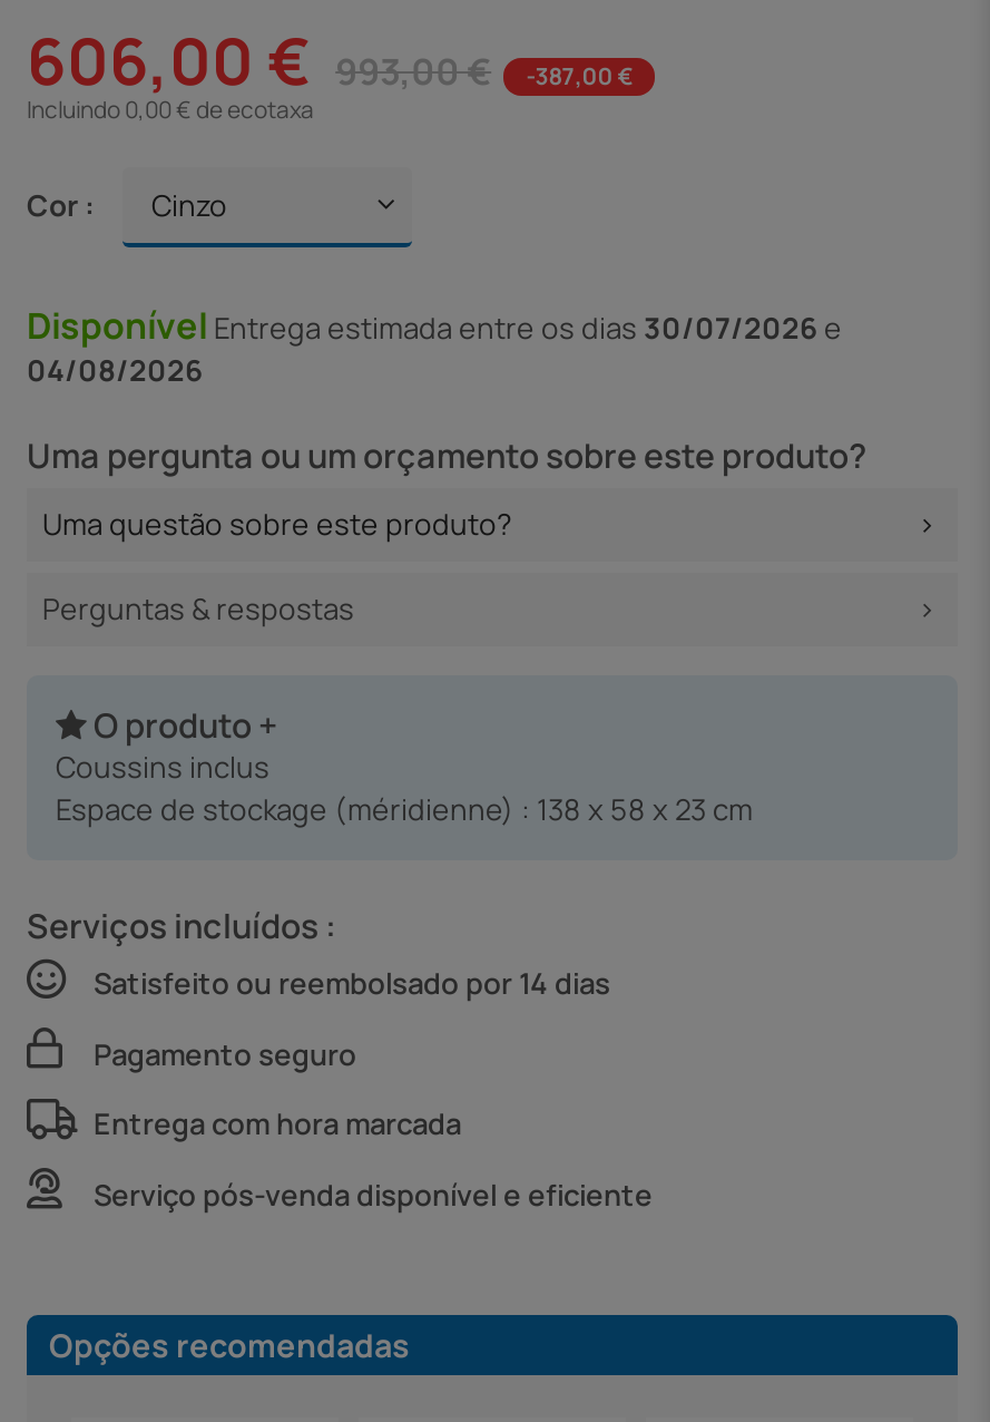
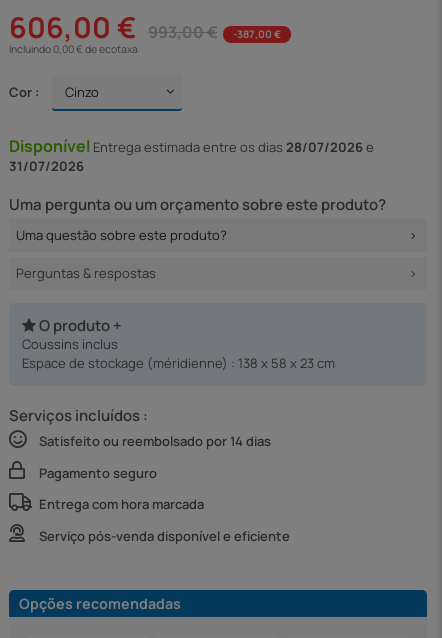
[27,300,842,349] Disponível Entrega estimada entre os dias 30/07/2026 e -> [9,135,374,157] Disponível Entrega estimada entre os dias 28/07/2026 e
[27,349,203,390] 04/08/2026 -> [9,157,84,175] 31/07/2026

